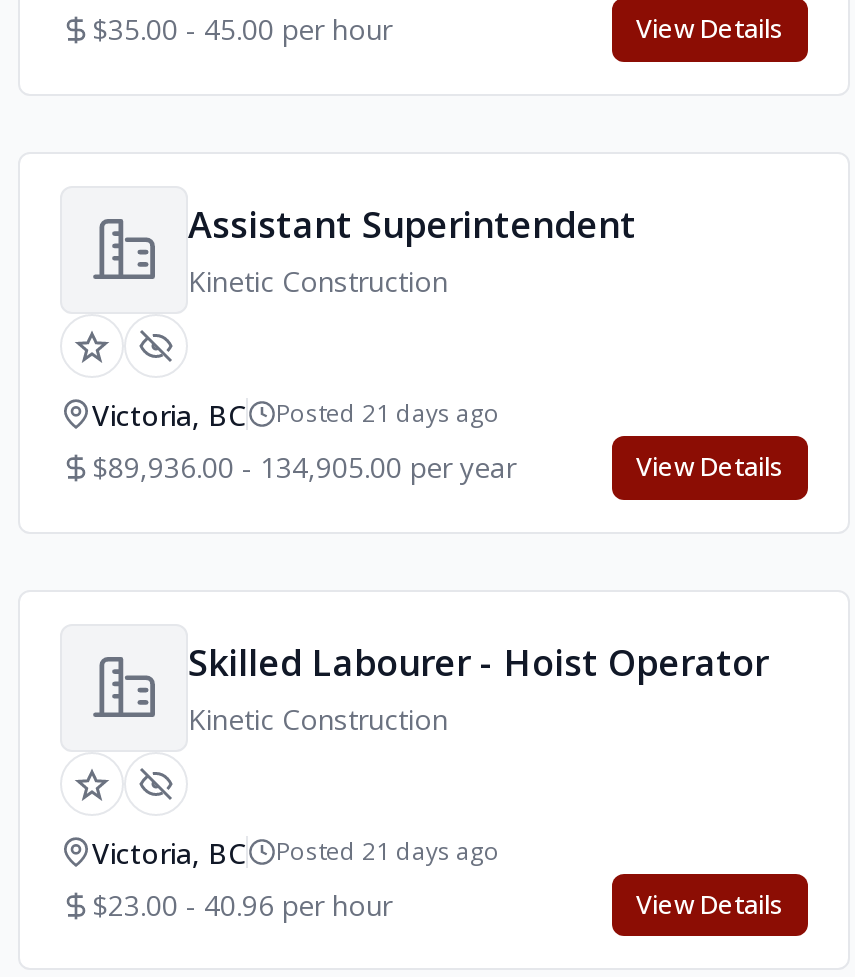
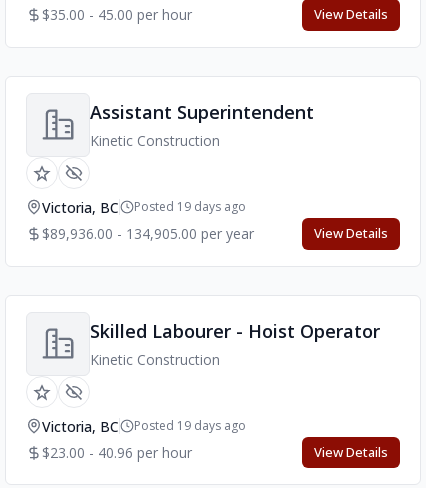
[276,397,500,431] Posted 21 days ago -> [134,198,246,215] Posted 19 days ago
[276,834,500,868] Posted 21 days ago -> [134,417,246,434] Posted 19 days ago

